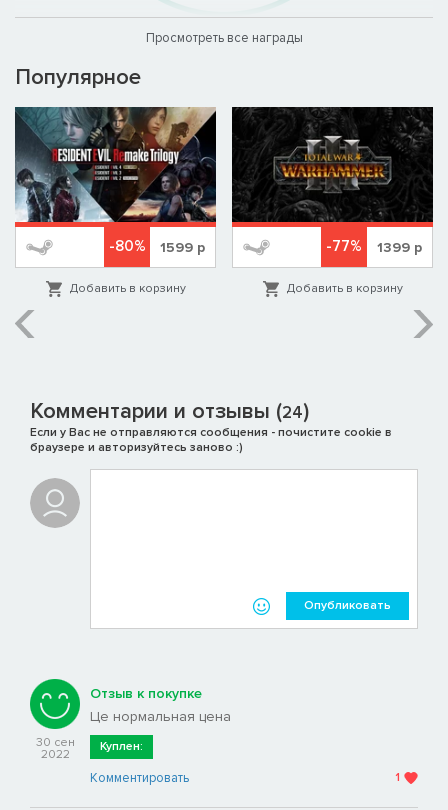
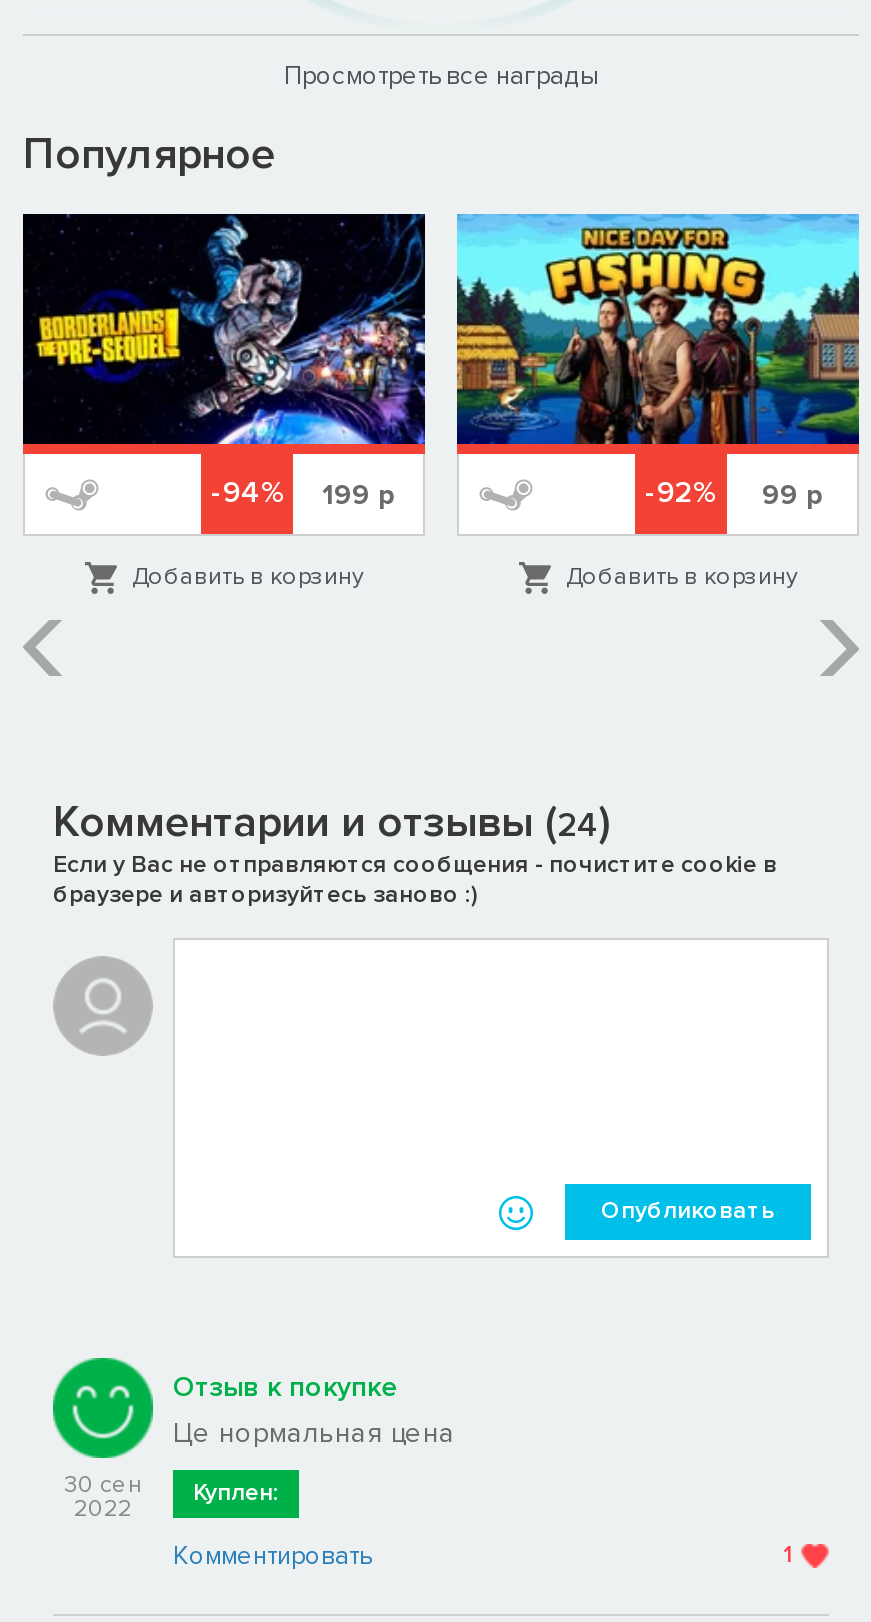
[14,106,217,255] [image] | -80% -> [21,212,427,510] [image] | -94%
[231,106,434,255] [image] | -77% -> [455,212,861,510] [image] | -92%
[160,239,205,256] 1599 р -> [322,477,394,511] 199 р
[377,239,422,256] 1399 р -> [762,477,822,511] 99 р

